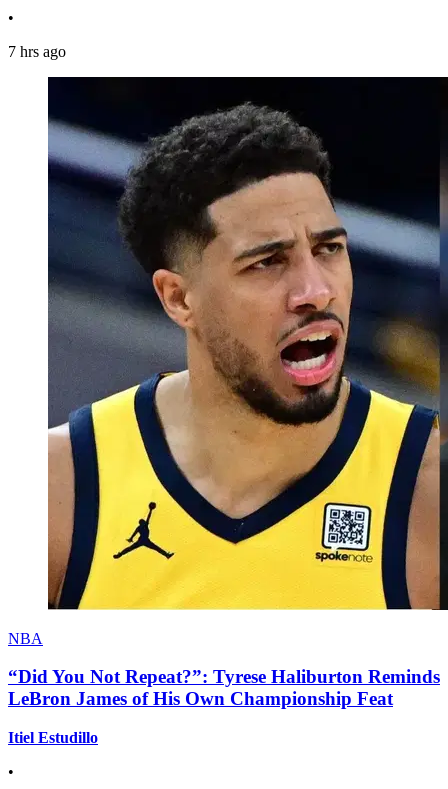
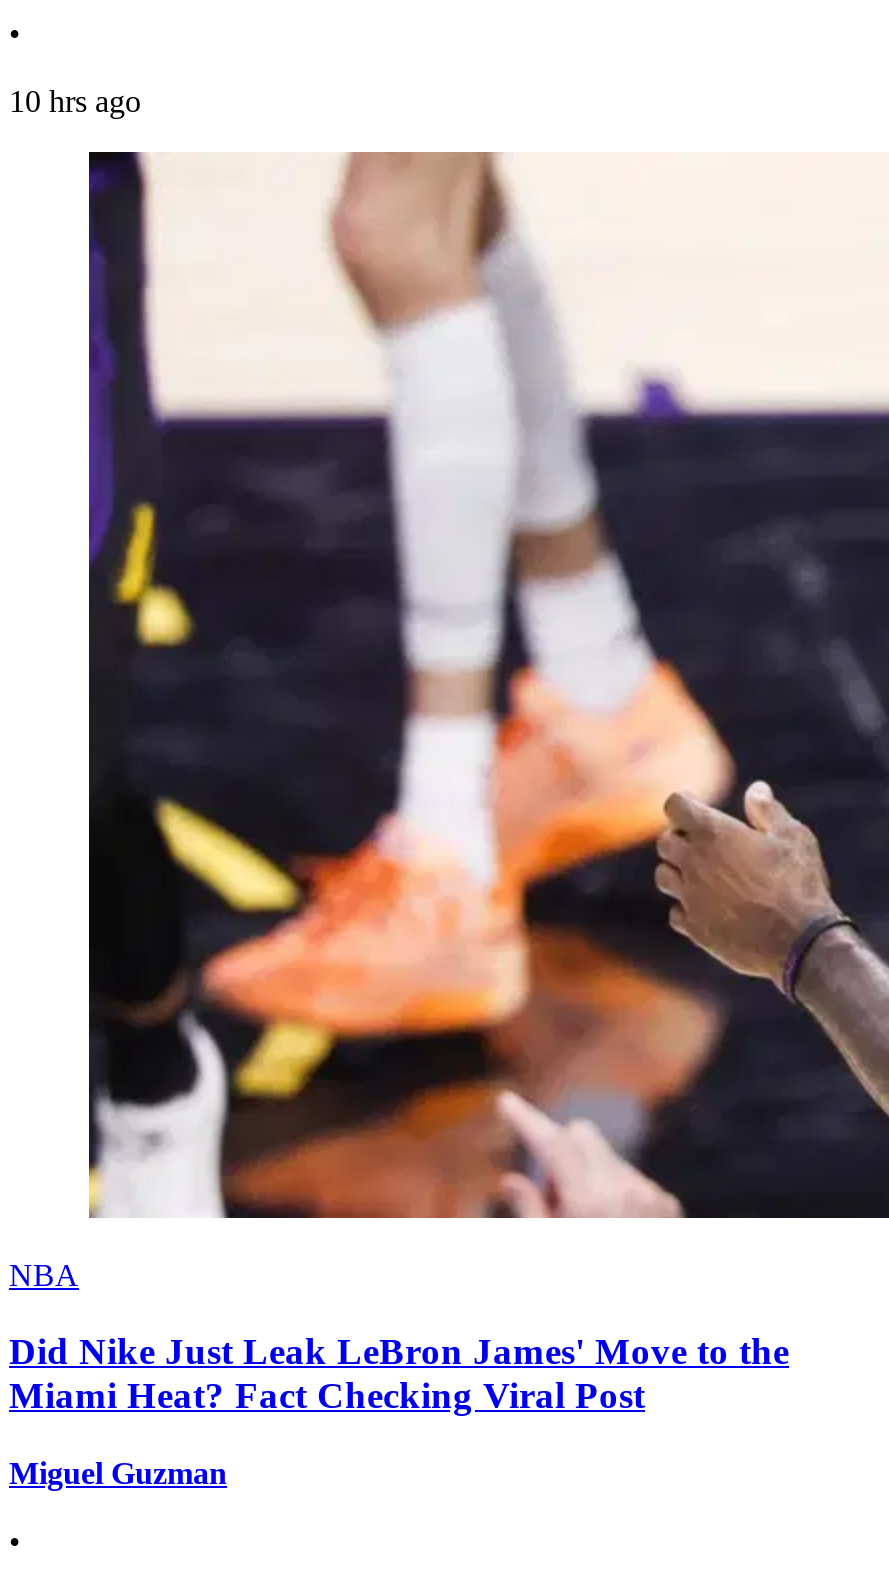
[8,43,66,60] 7 hrs ago -> [9,84,141,118] 10 hrs ago
[47,76,445,611] [image] -> [87,150,883,1220] [image]
[8,666,440,709] “Did You Not Repeat?”: Tyrese Haliburton Reminds | LeBron James of His Own Championship Feat -> [9,1331,789,1417] Did Nike Just Leak LeBron James' Move to the | Miami Heat? Fact Checking Viral Post
[8,729,98,746] Itiel Estudillo -> [9,1456,227,1490] Miguel Guzman

